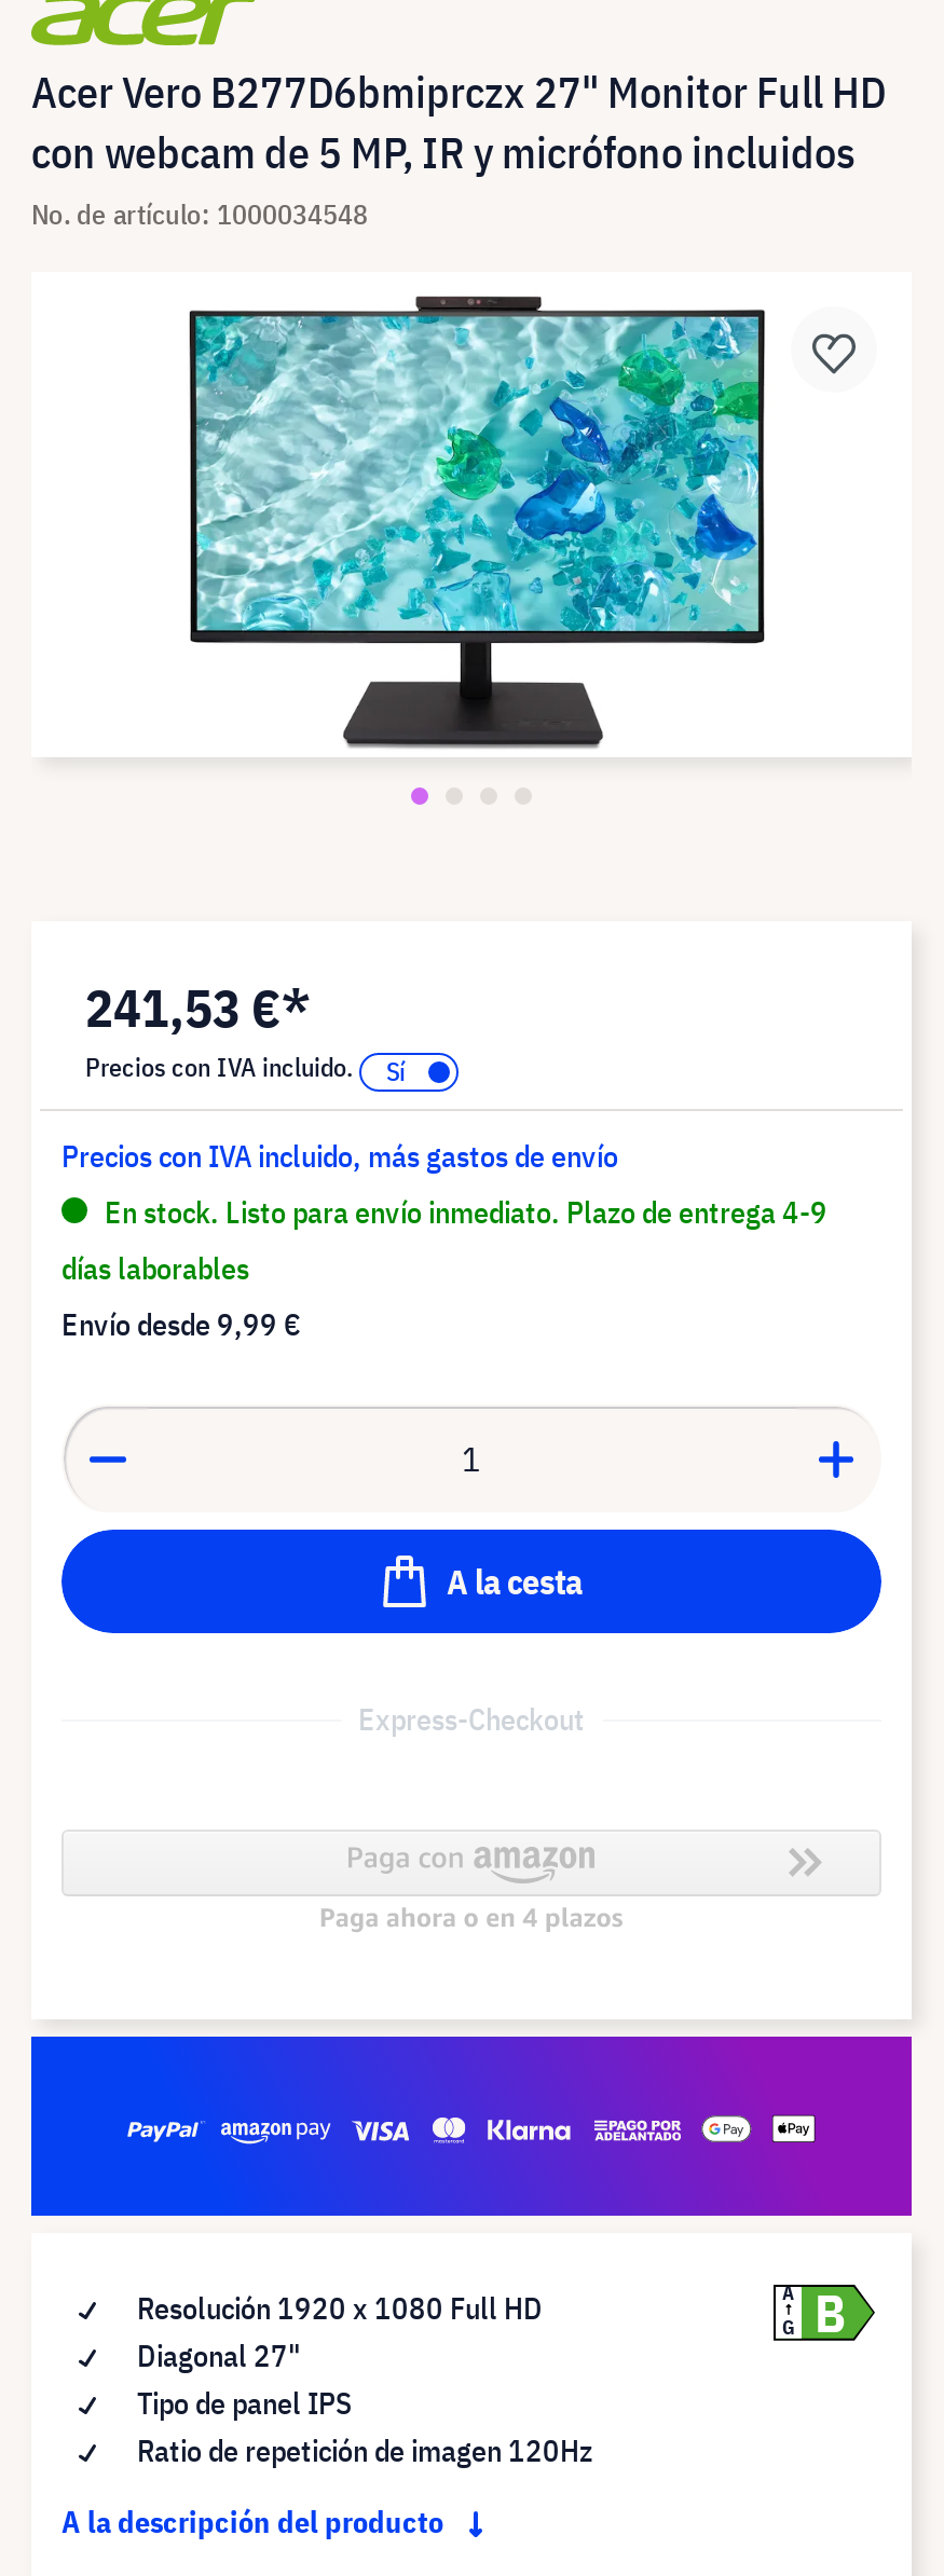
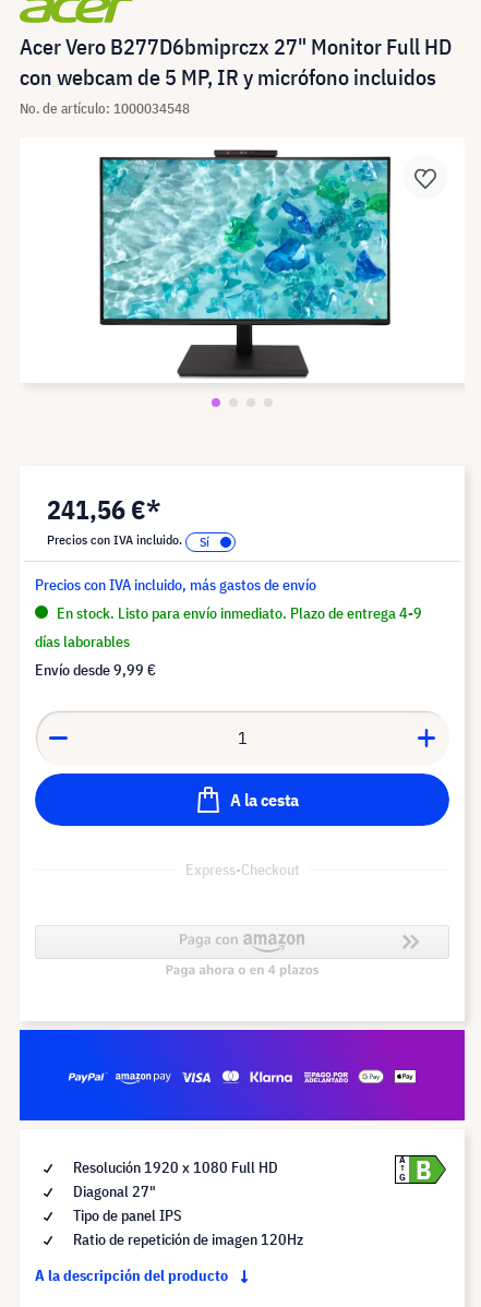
[85,973,310,1042] 241,53 €* -> [47,492,160,527] 241,56 €*

